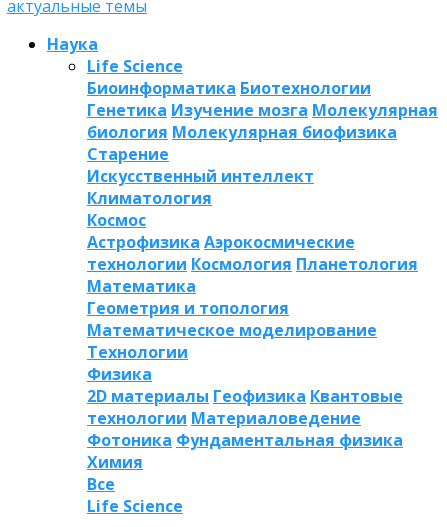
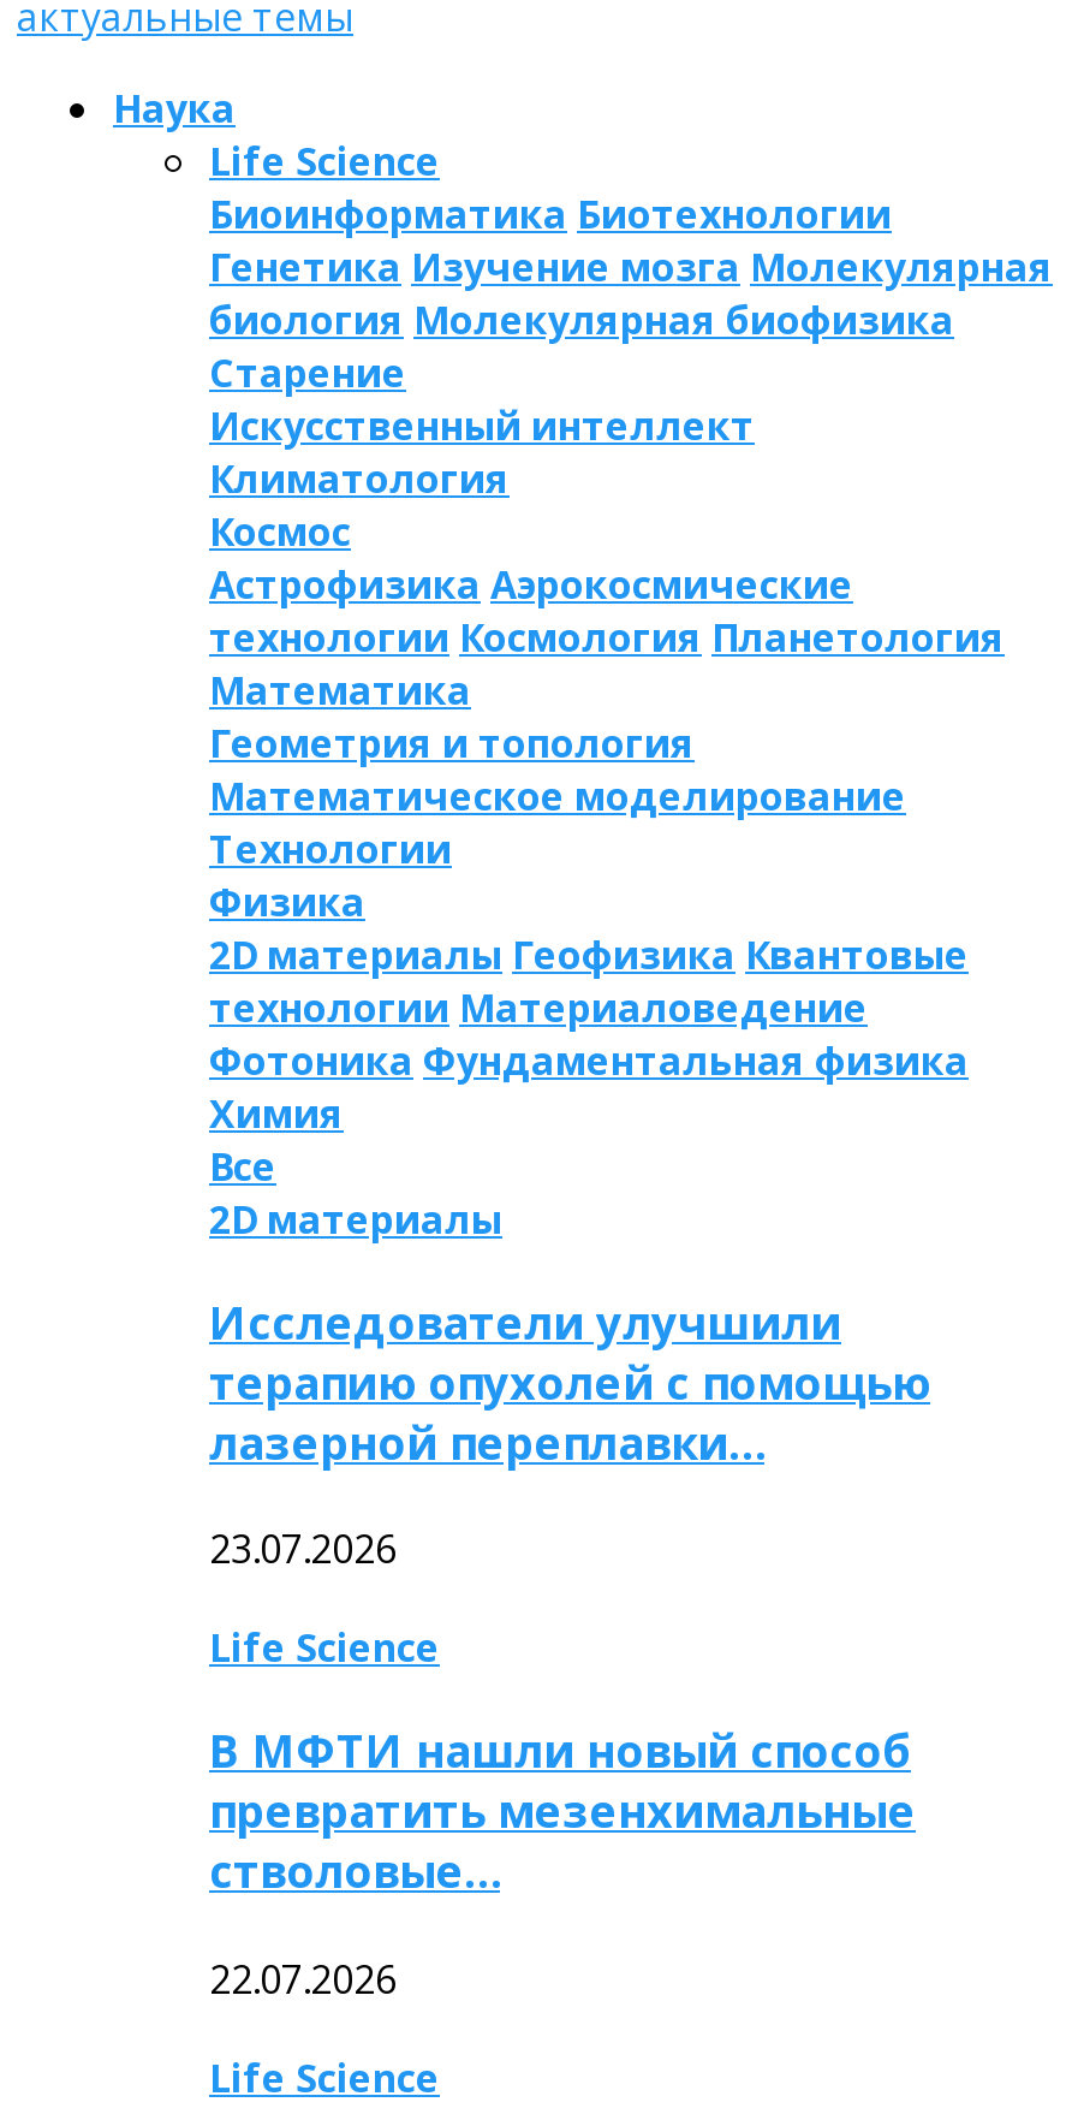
none -> [209,1193,930,2006] 2D материалы | Исследователи улучшили | терапию опухолей с помощью | лазерной переплавки… | 23.07.2026 | Life Science | В МФТИ нашли новый способ | превратить мезенхимальные | стволовые… | 22.07.2026

